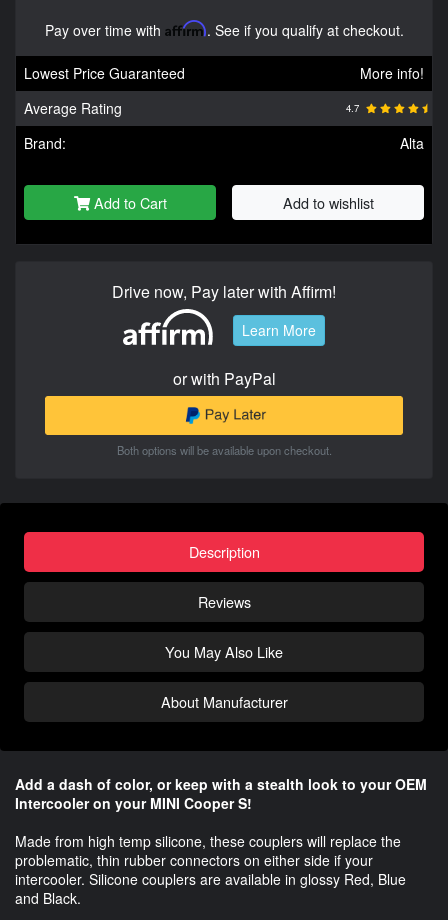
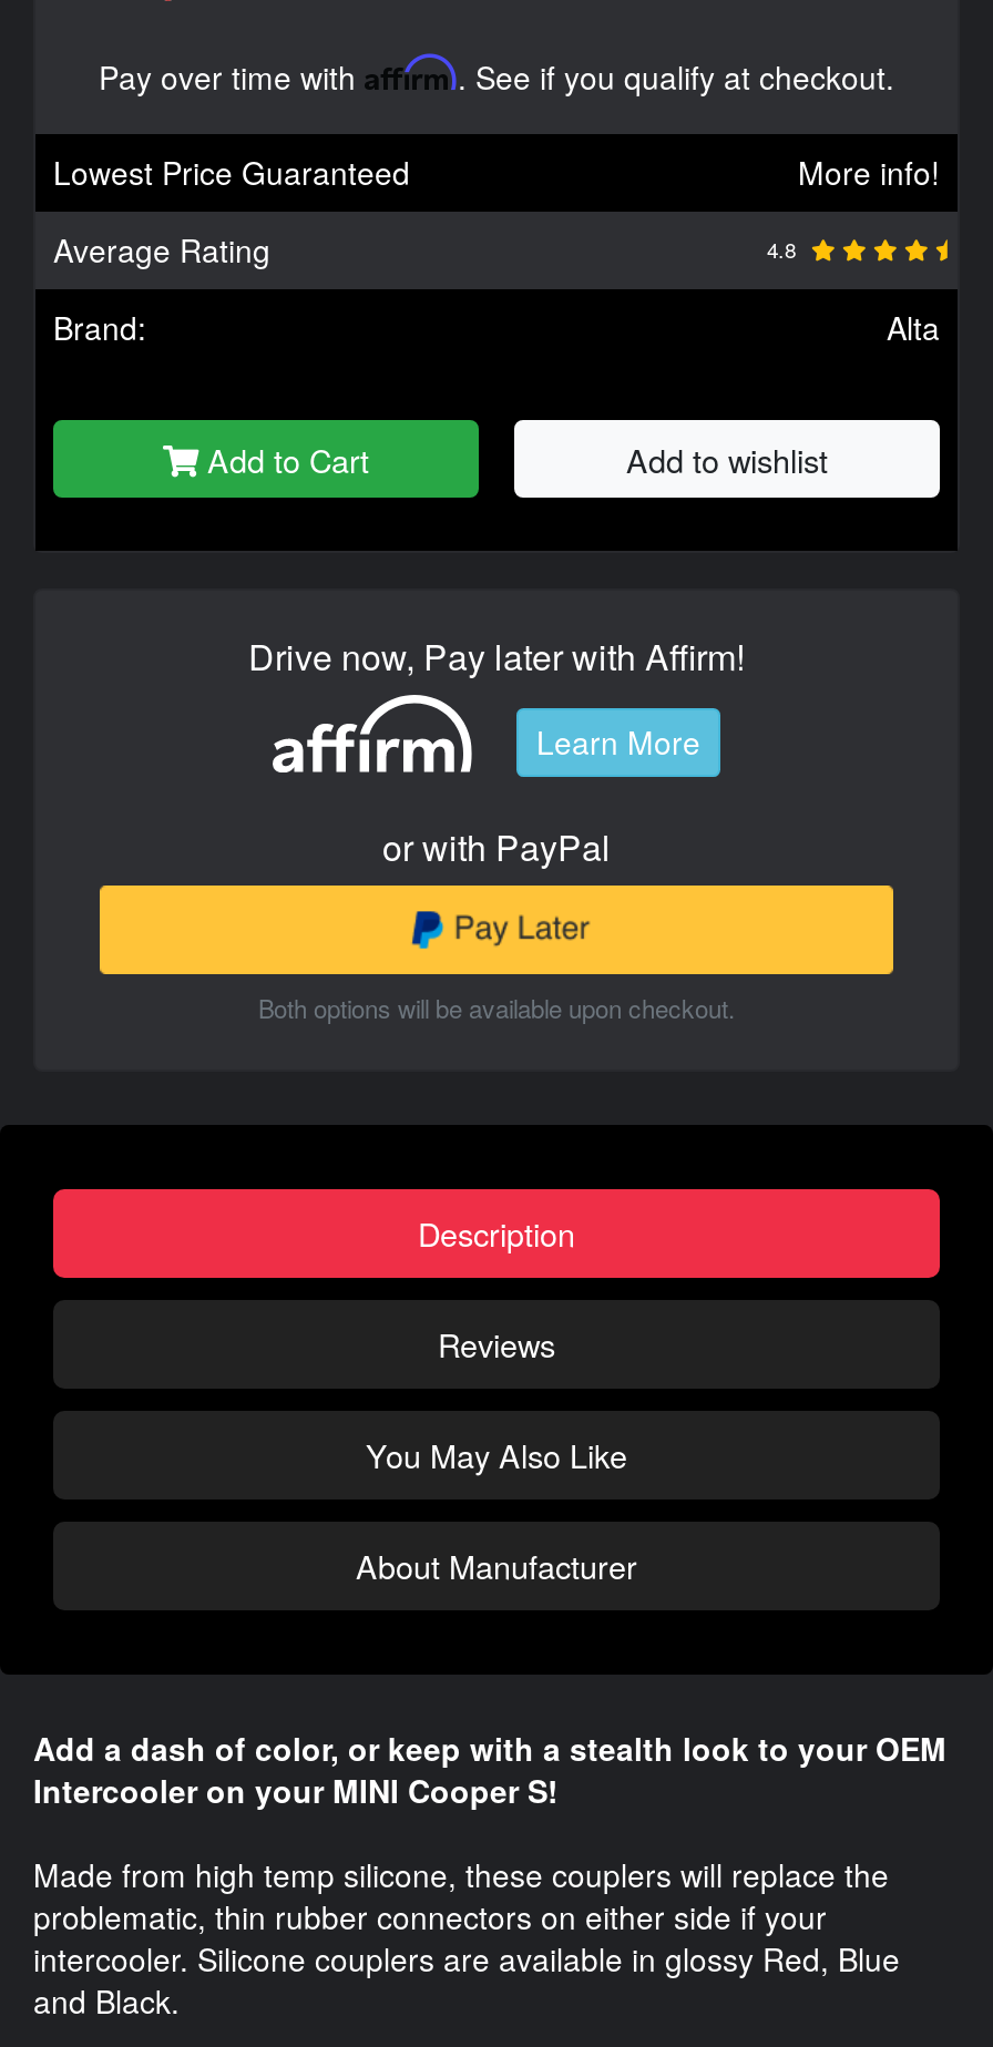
[346,101,359,115] 4.7 -> [767,233,796,264] 4.8

